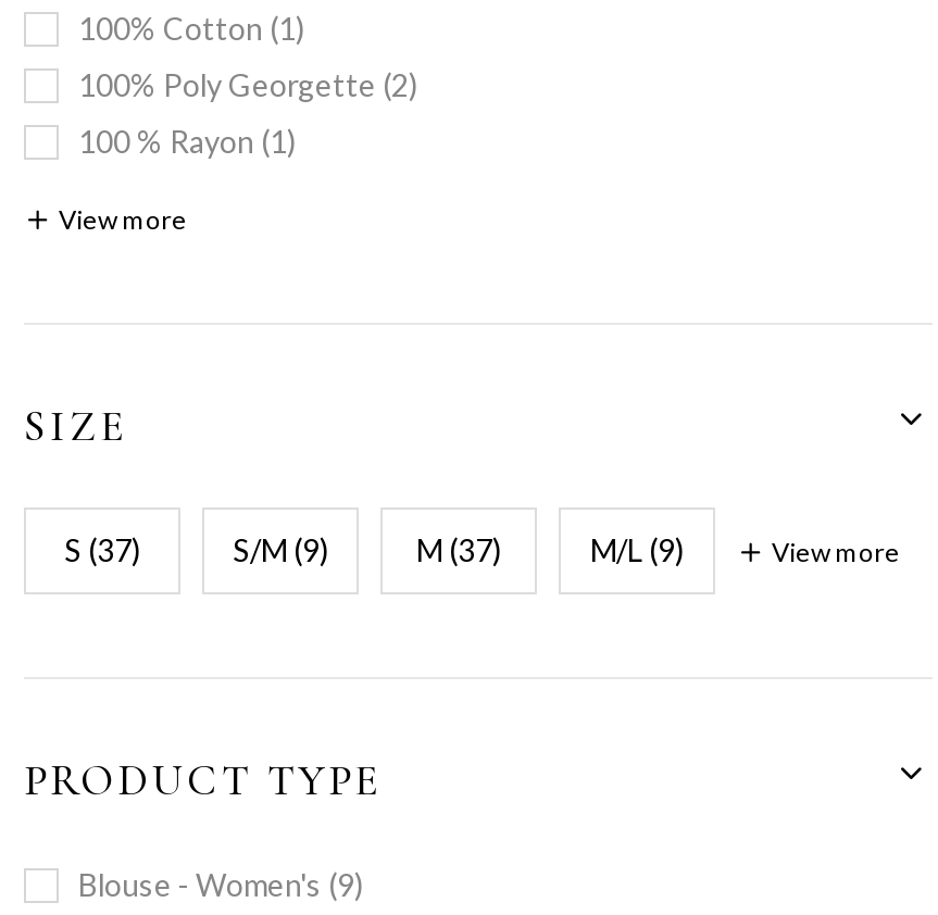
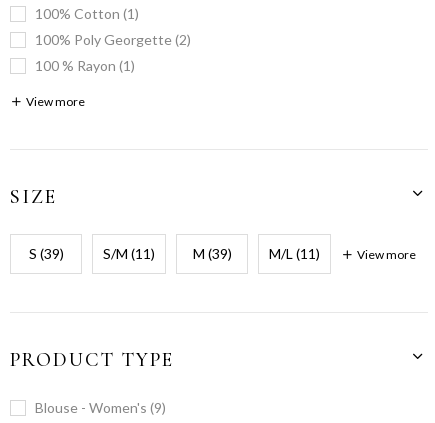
[64,531,132,568] S 37 -> [28,245,59,262] S 39
[233,531,320,568] S/M 9 -> [103,245,151,262] S/M 11
[416,531,492,568] M 37 -> [192,245,227,262] M 39
[590,531,675,568] M/L 9 -> [269,245,316,262] M/L 11

